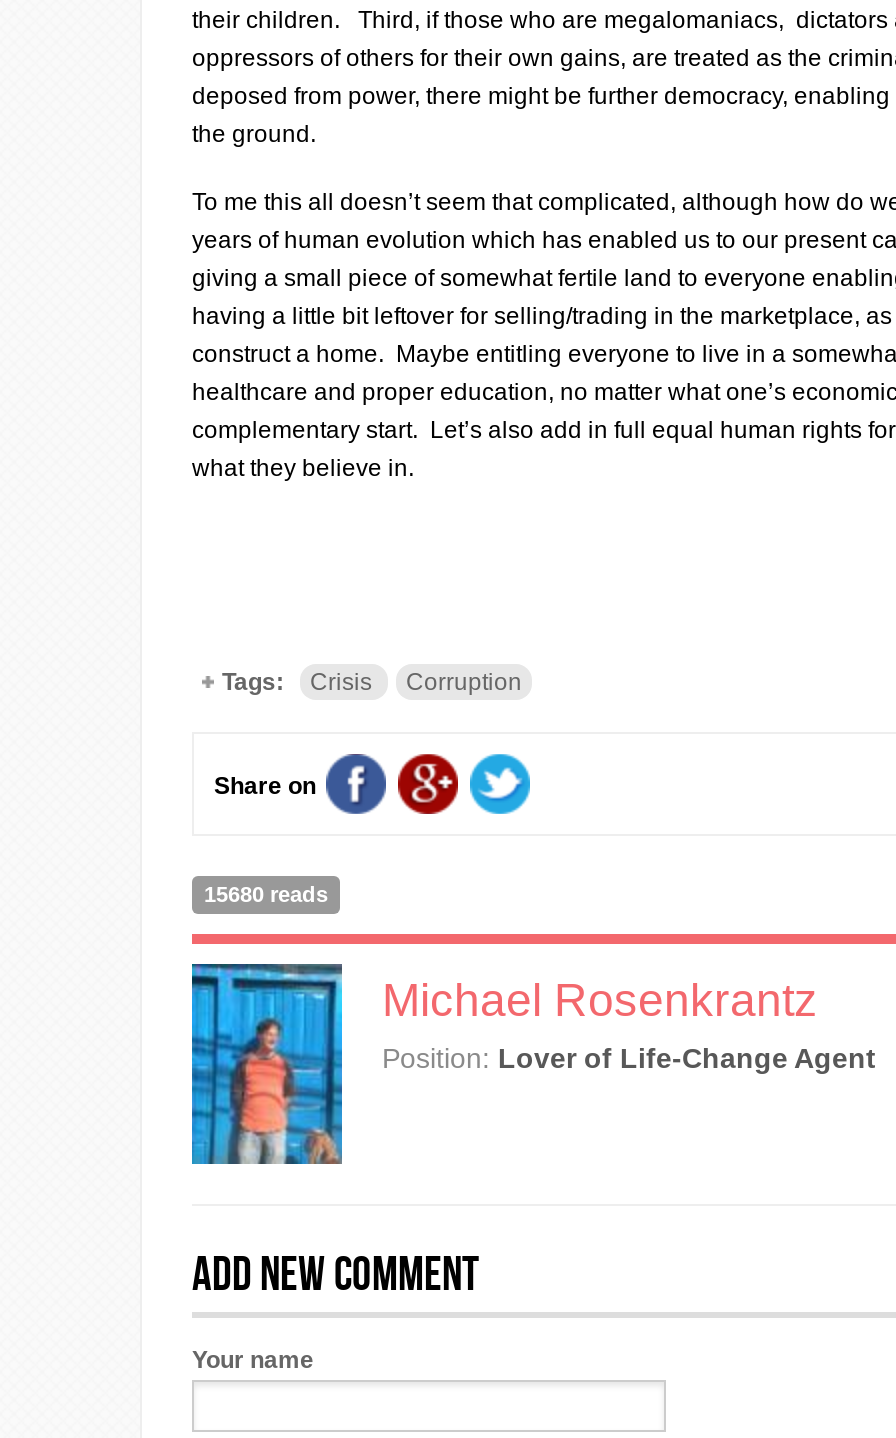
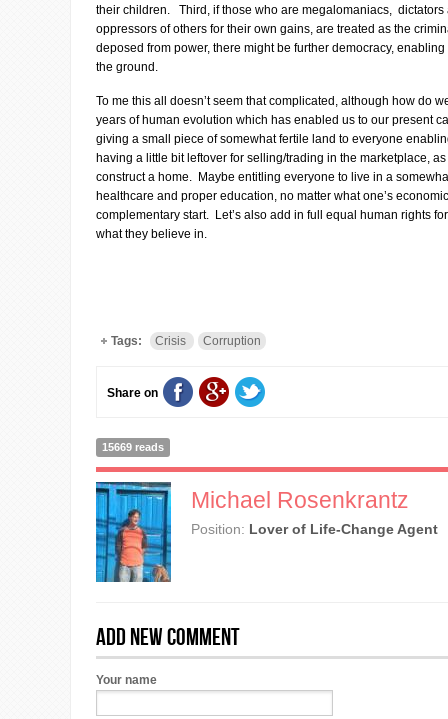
[204,882,328,906] 15680 reads -> [102,441,164,453] 15669 reads

